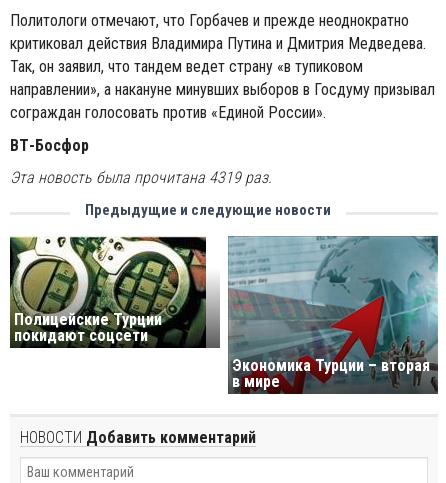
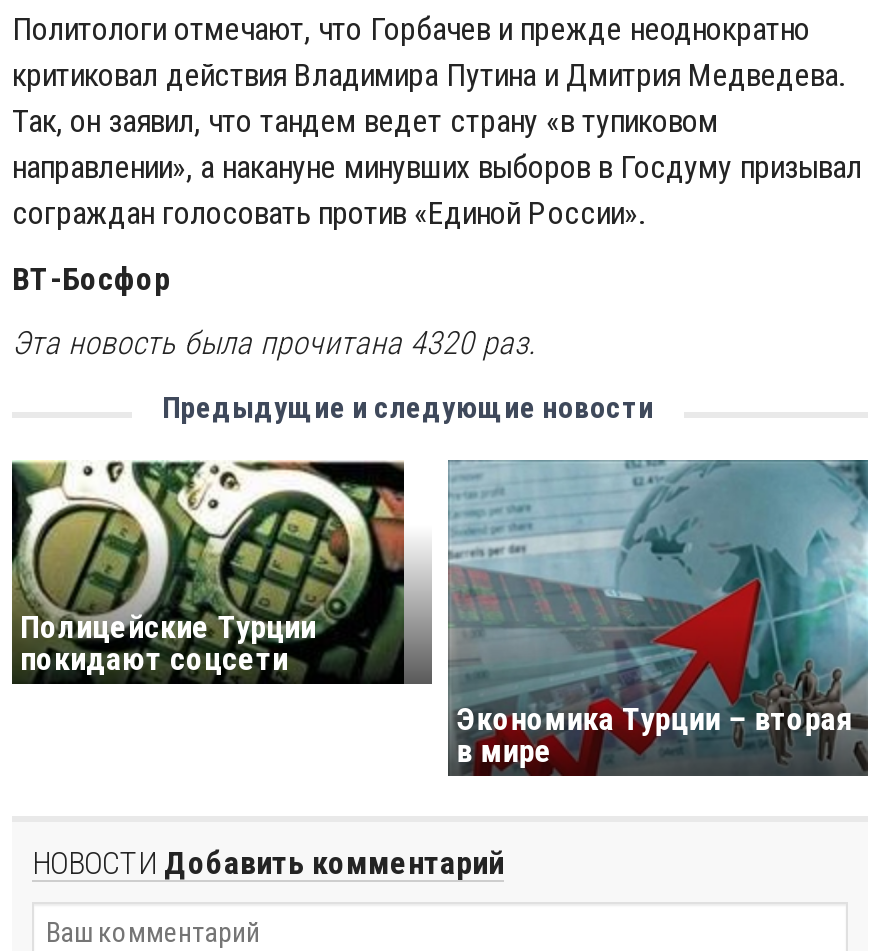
[10,168,272,187] Эта новость была прочитана 4319 раз. -> [12,324,536,362] Эта новость была прочитана 4320 раз.

